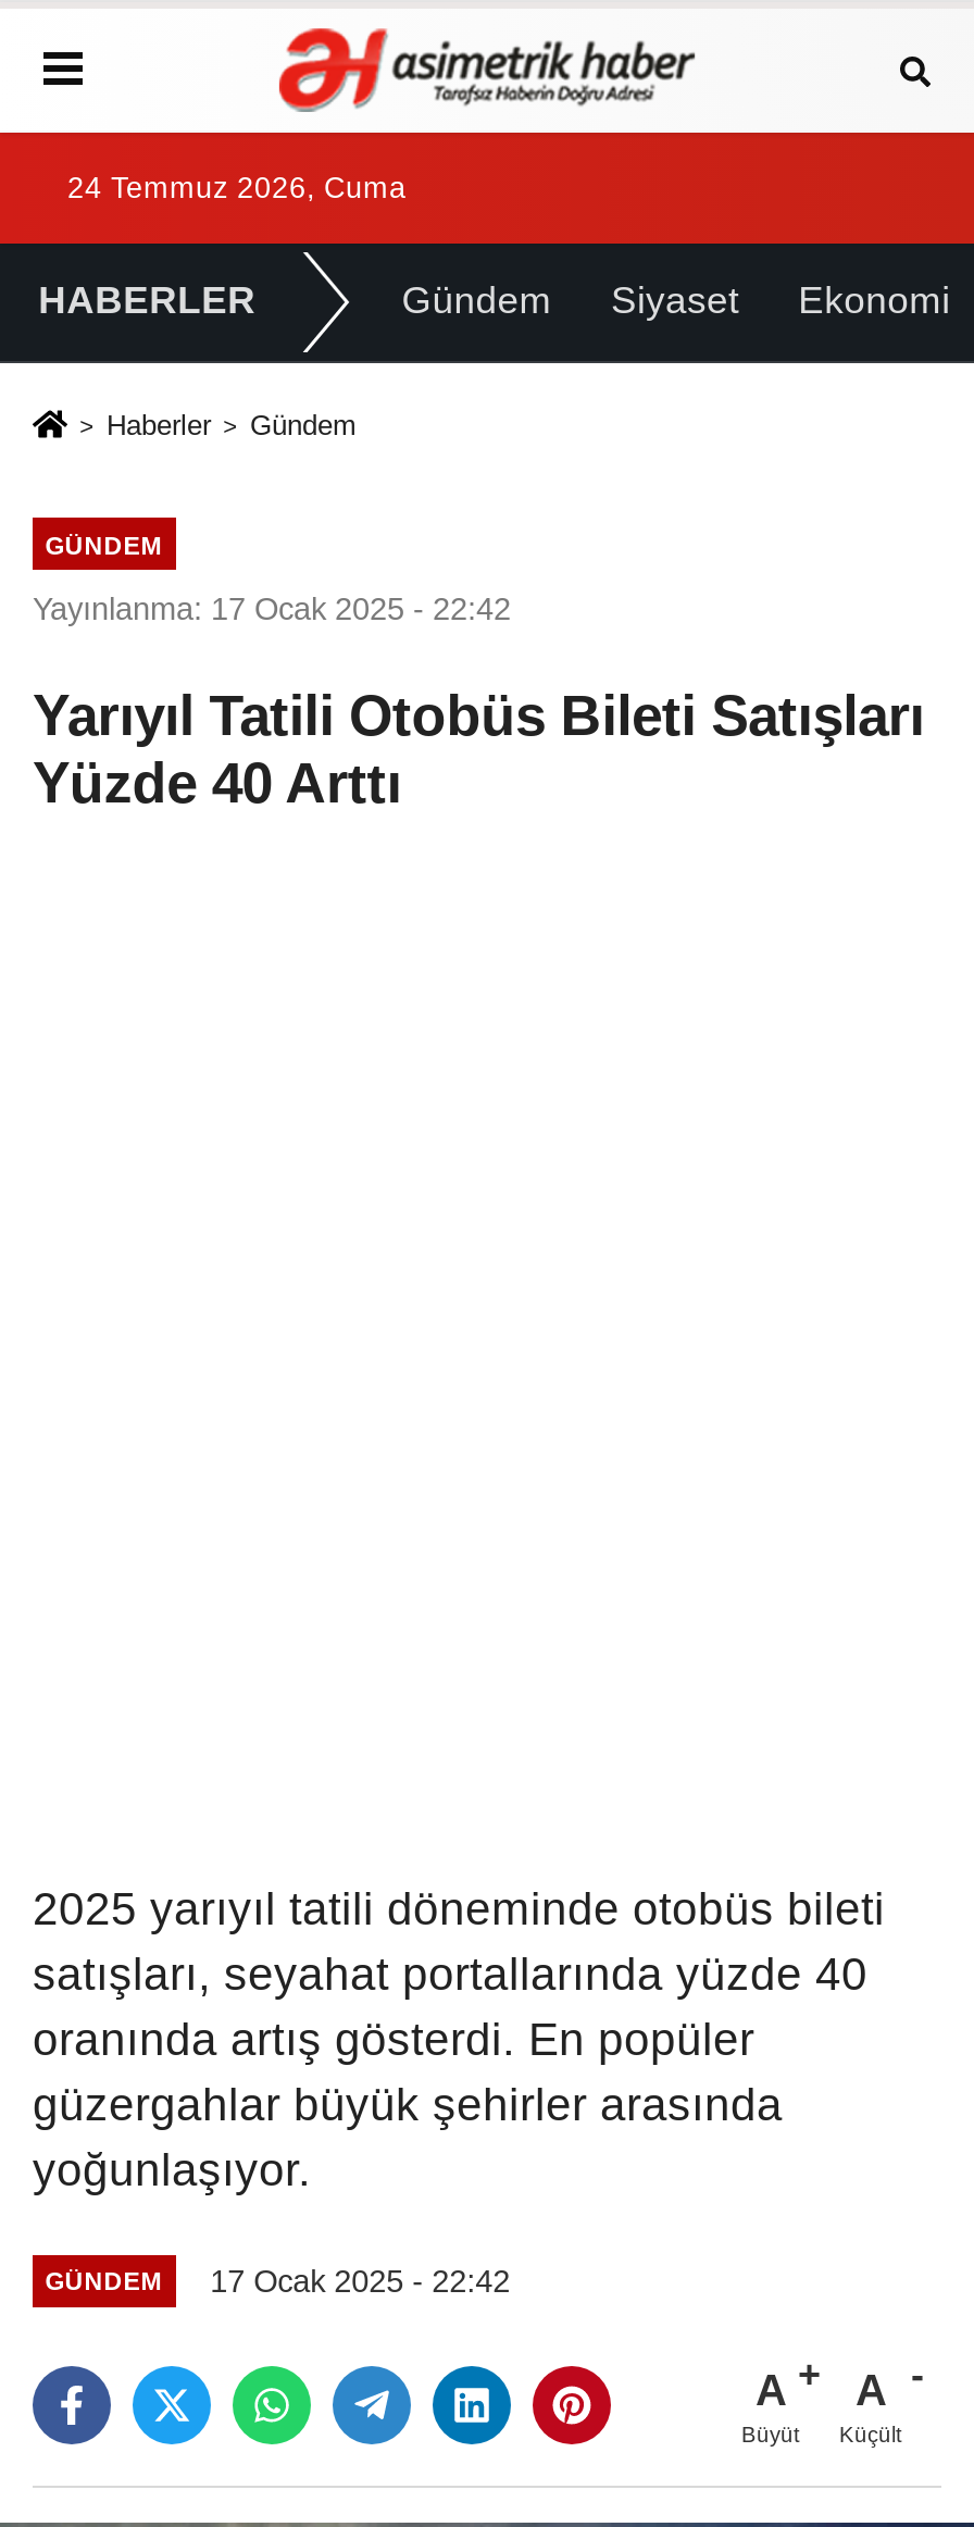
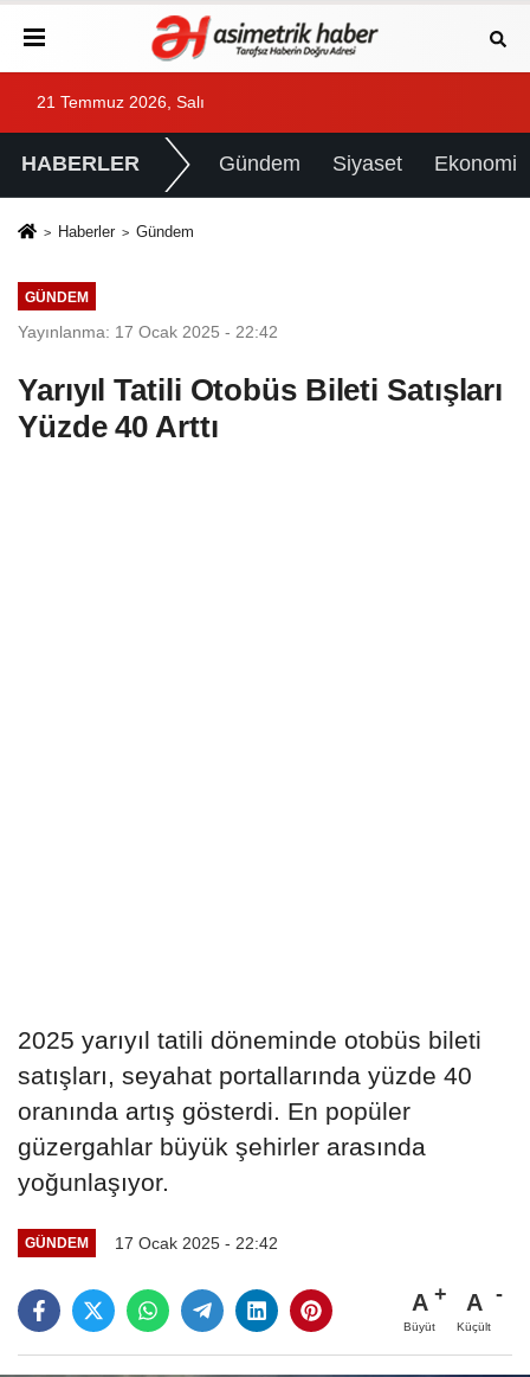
[67,172,407,204] 24 Temmuz 2026, Cuma -> [37,94,205,111] 21 Temmuz 2026, Salı

